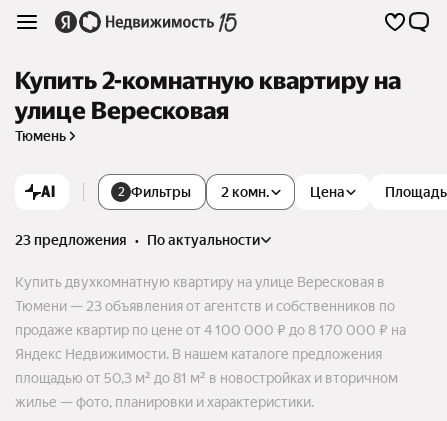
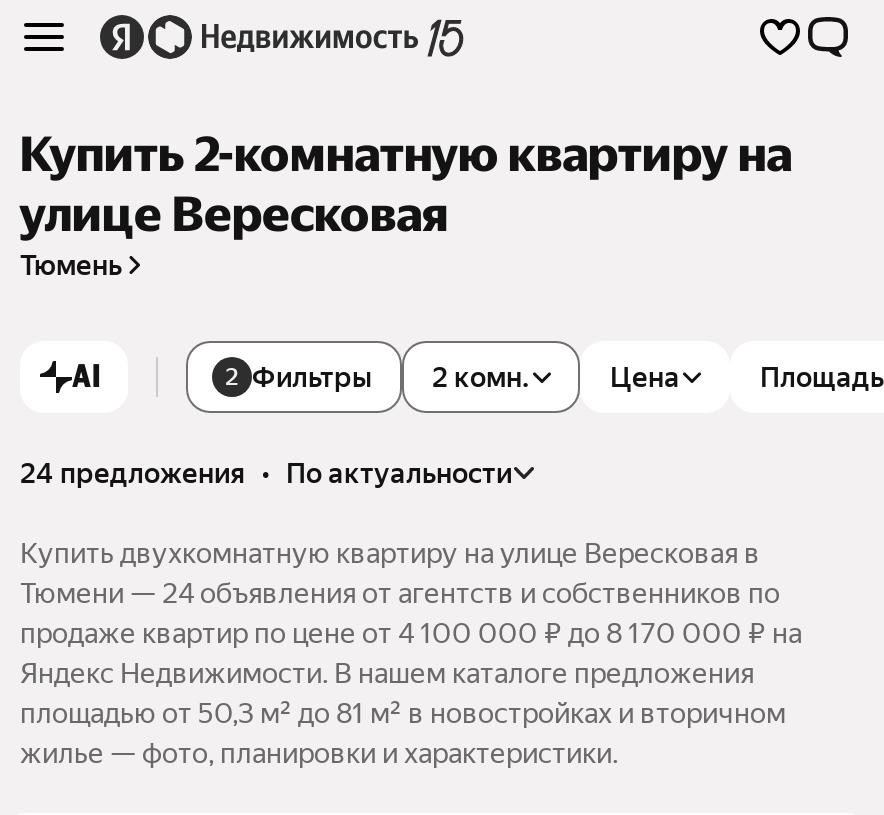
[15,232,260,248] 23 предложения • по актуальности -> [20,457,512,489] 24 предложения • по актуальности
[15,298,395,314] Тюмени — 23 объявления от агентств и собственников по -> [20,577,780,609] Тюмени — 24 объявления от агентств и собственников по

